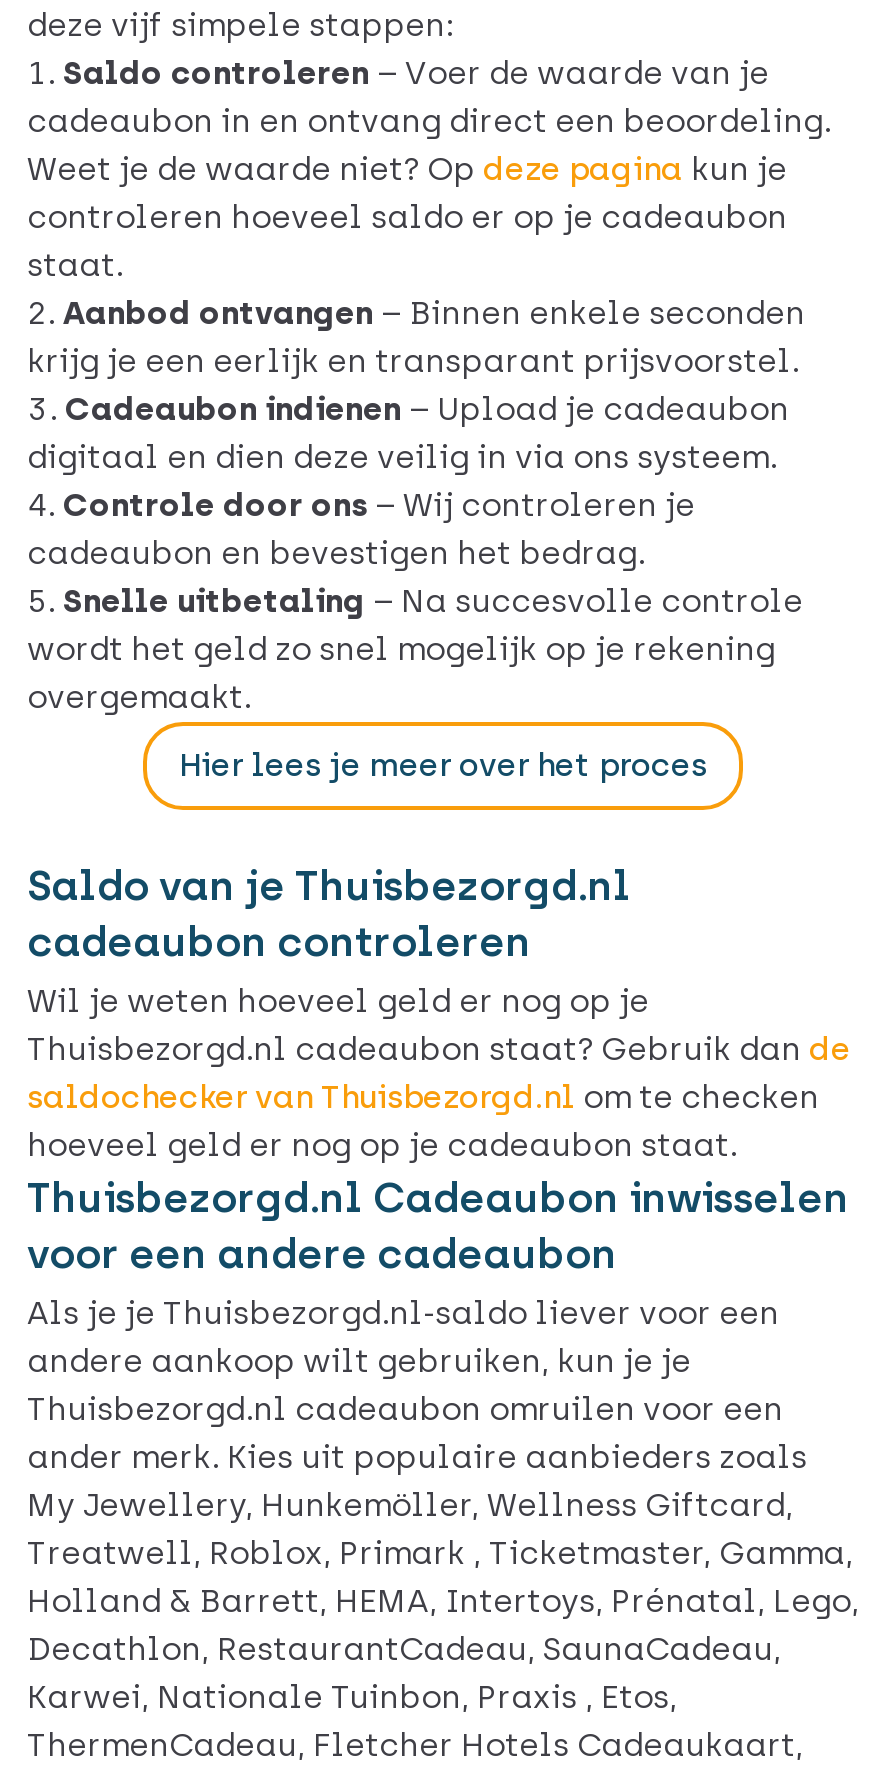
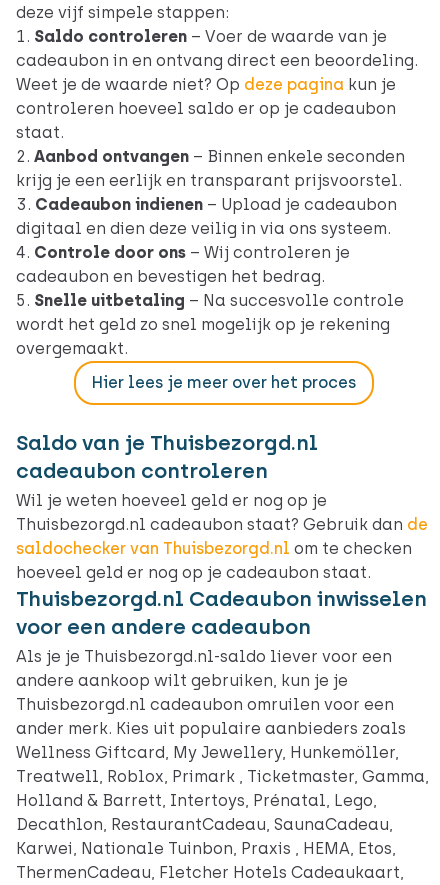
[27,1486,793,1524] My Jewellery, Hunkemöller, Wellness Giftcard, -> [16,743,399,762] Wellness Giftcard, My Jewellery, Hunkemöller,
[27,1582,859,1620] Holland & Barrett, HEMA, Intertoys, Prénatal, Lego, -> [16,791,377,810] Holland & Barrett, Intertoys, Prénatal, Lego,
[27,1678,677,1716] Karwei, Nationale Tuinbon, Praxis , Etos, -> [16,839,396,858] Karwei, Nationale Tuinbon, Praxis , HEMA, Etos,

